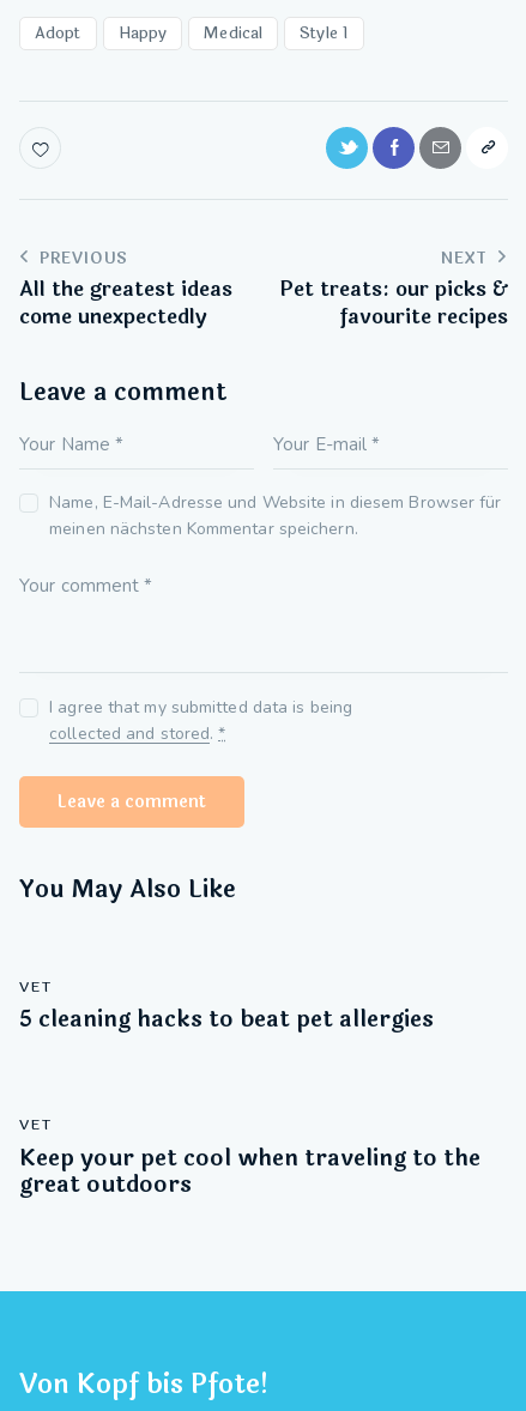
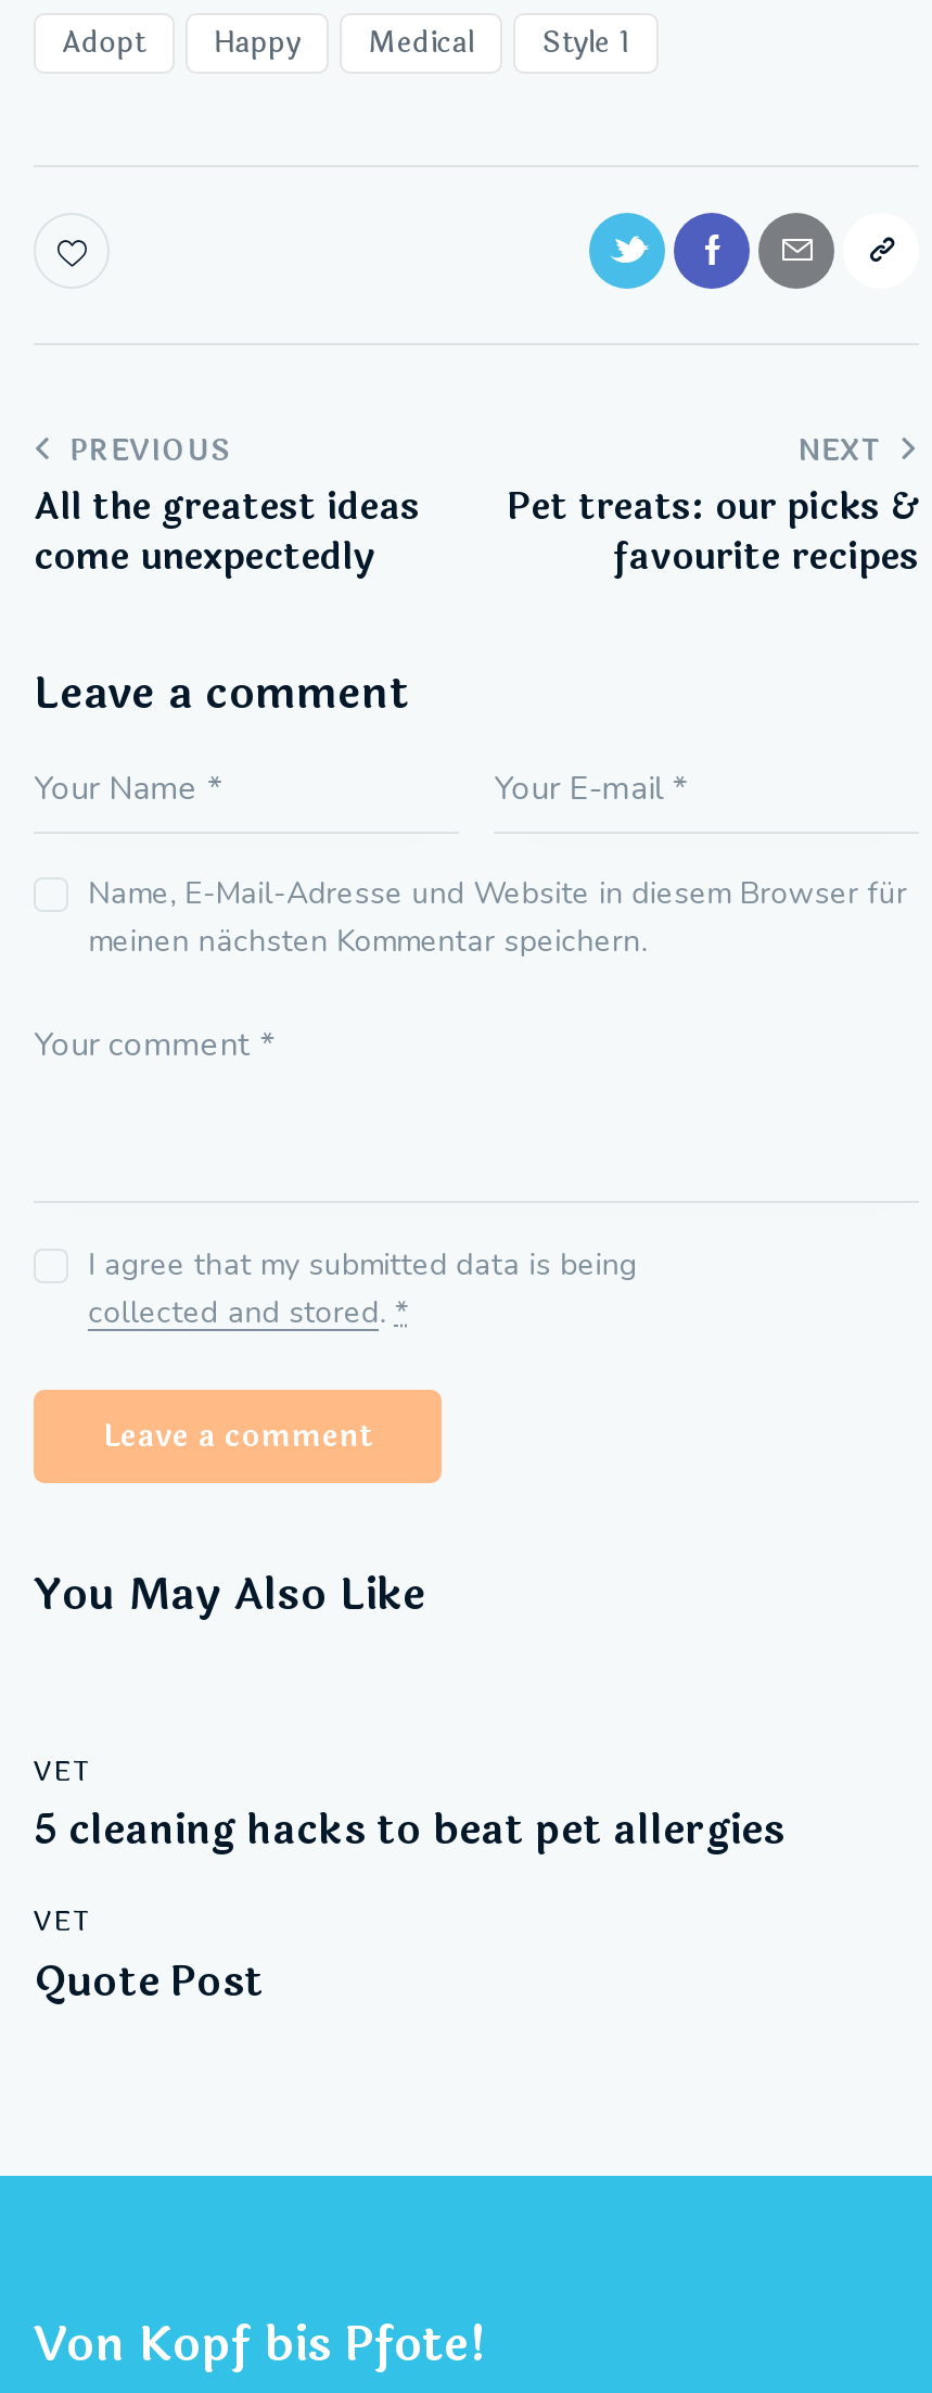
[19,1140,480,1202] Keep your pet cool when traveling to the | great outdoors -> [34,1950,264,2015] Quote Post

